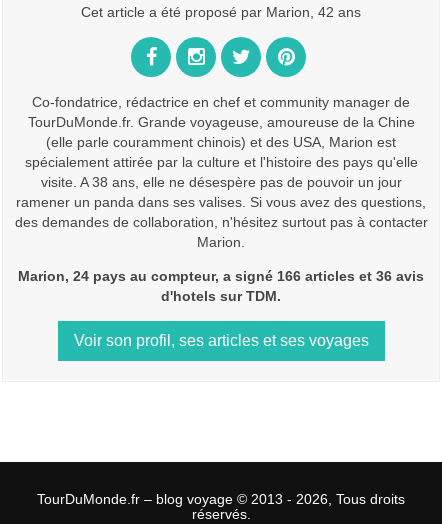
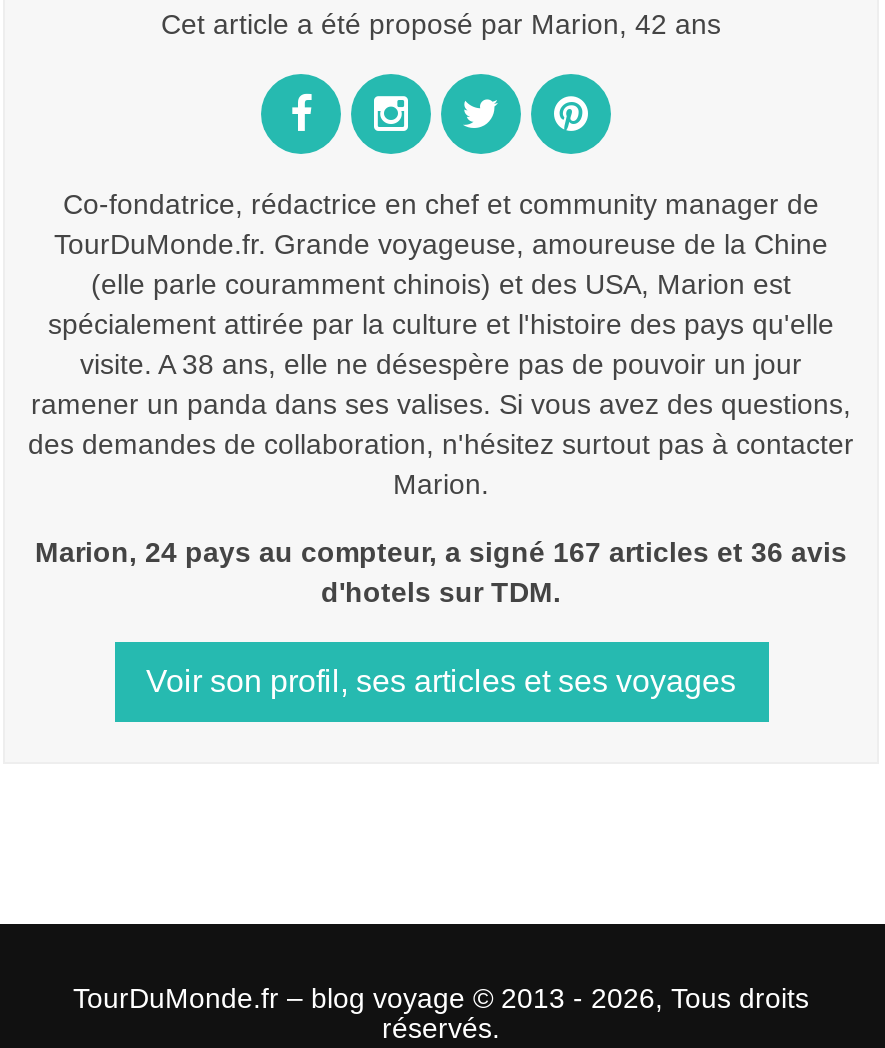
[18,267,424,283] Marion, 24 pays au compteur, a signé 166 articles et 36 avis -> [35,535,847,567] Marion, 24 pays au compteur, a signé 167 articles et 36 avis

